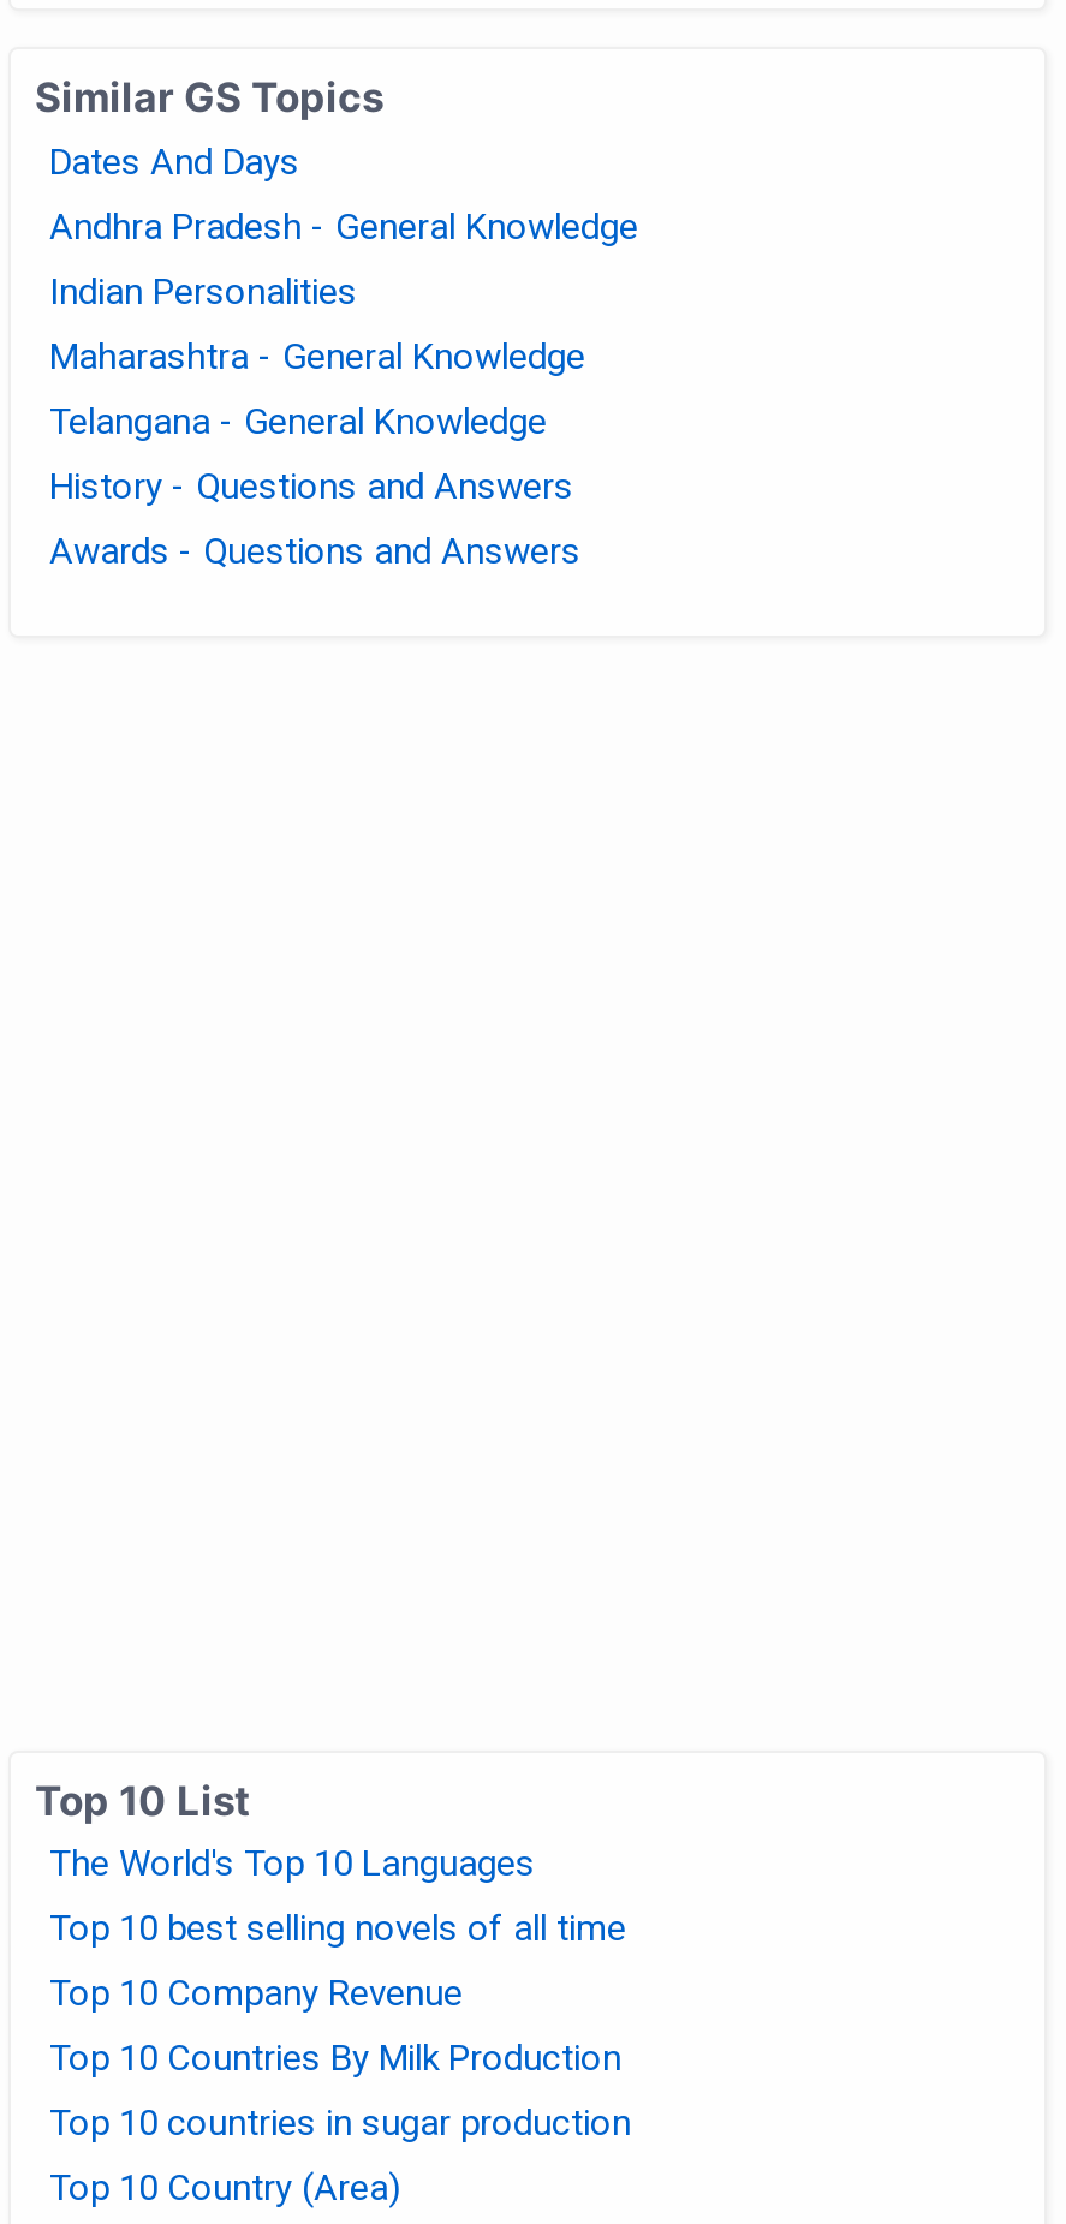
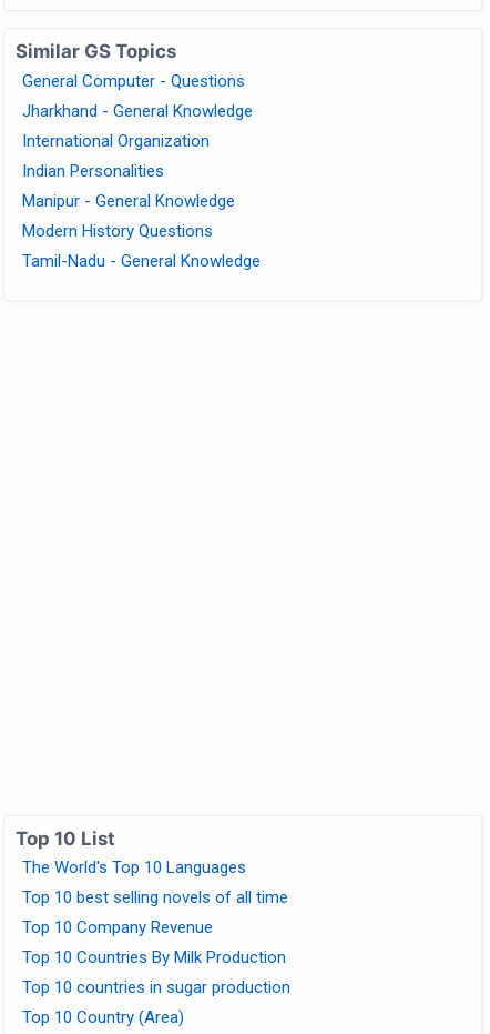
[49,140,638,248] Dates And Days | Andhra Pradesh - General Knowledge -> [22,71,253,151] General Computer - Questions | Jharkhand - General Knowledge | International Organization
moved [49,270,357,313] -> [22,161,164,181]: Indian Personalities
[49,335,585,573] Maharashtra - General Knowledge | Telangana - General Knowledge | History - Questions and Answers | Awards - Questions and Answers -> [22,191,261,271] Manipur - General Knowledge | Modern History Questions | Tamil-Nadu - General Knowledge

